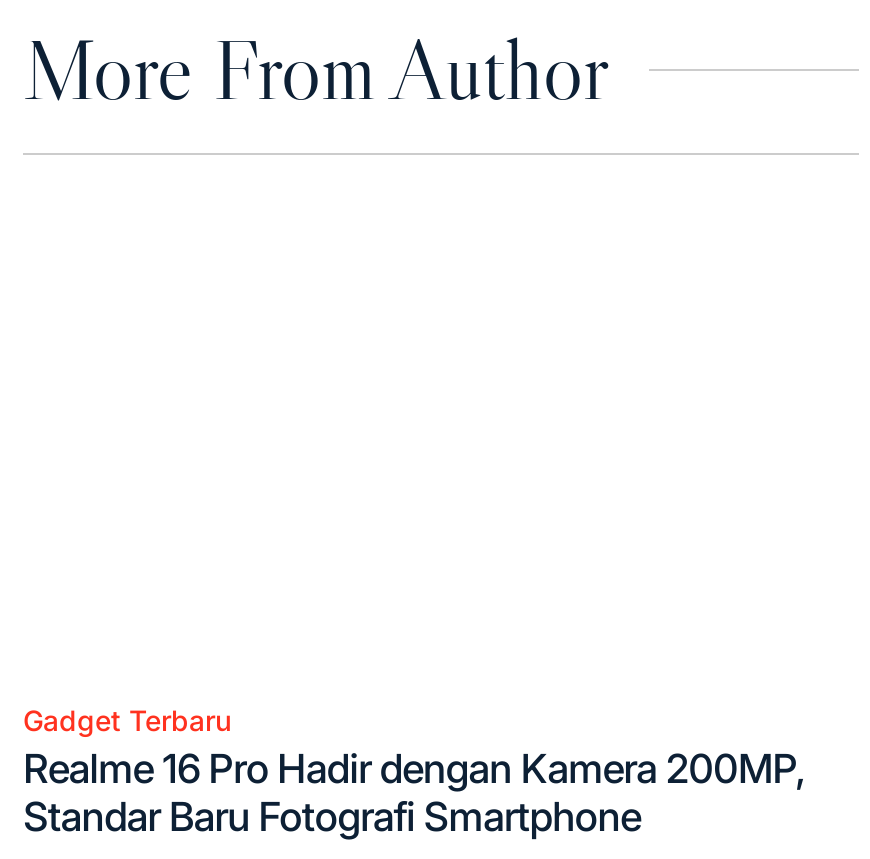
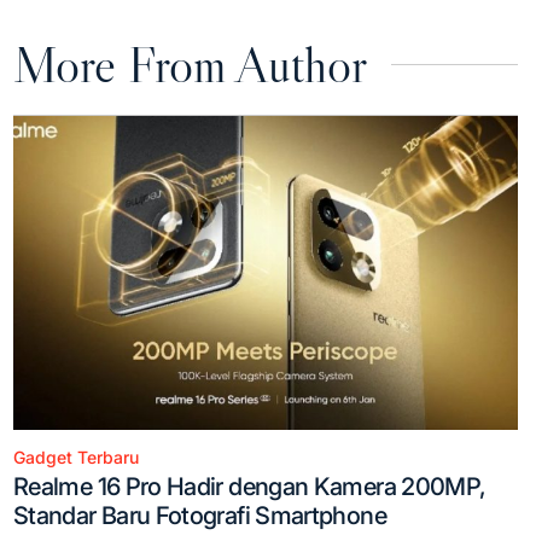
none -> [12,115,519,431] [image]

